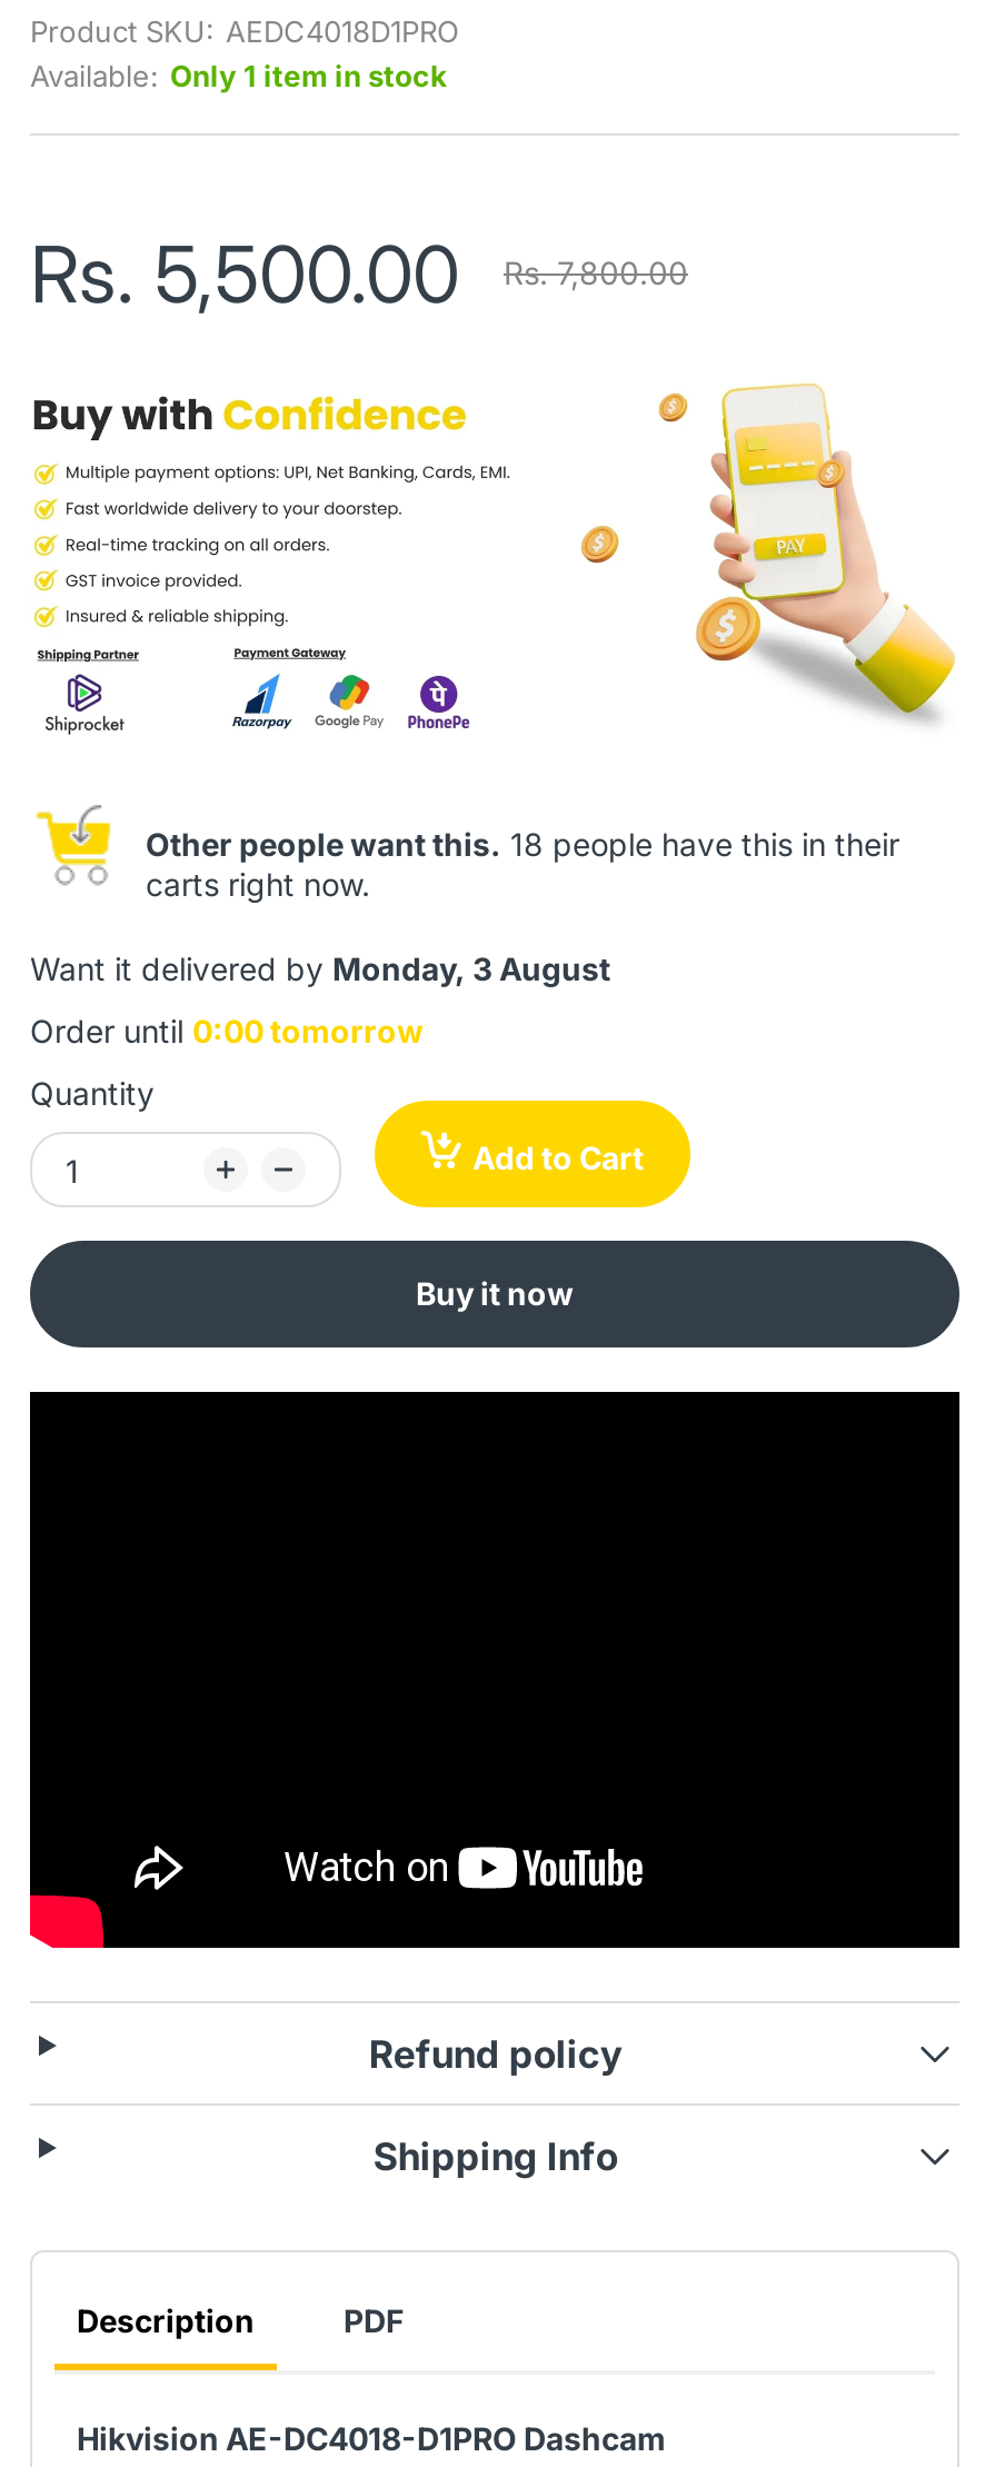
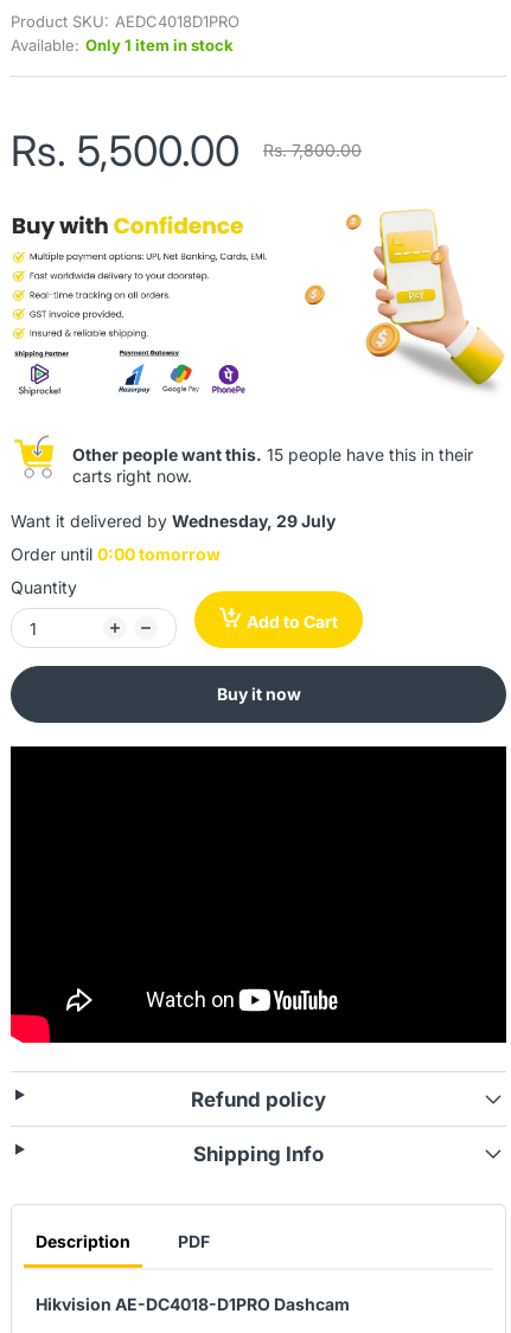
[146,826,899,864] Other people want this. 18 people have this in their -> [72,445,473,465] Other people want this. 15 people have this in their
[30,950,610,988] Want it delivered by Monday, 3 August -> [11,511,336,531] Want it delivered by Wednesday, 29 July

